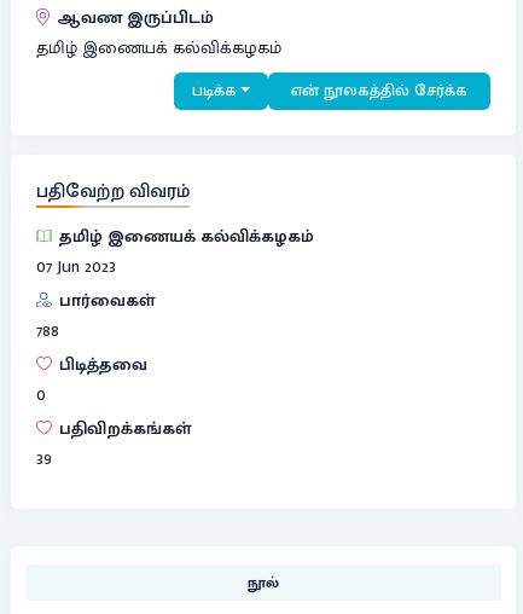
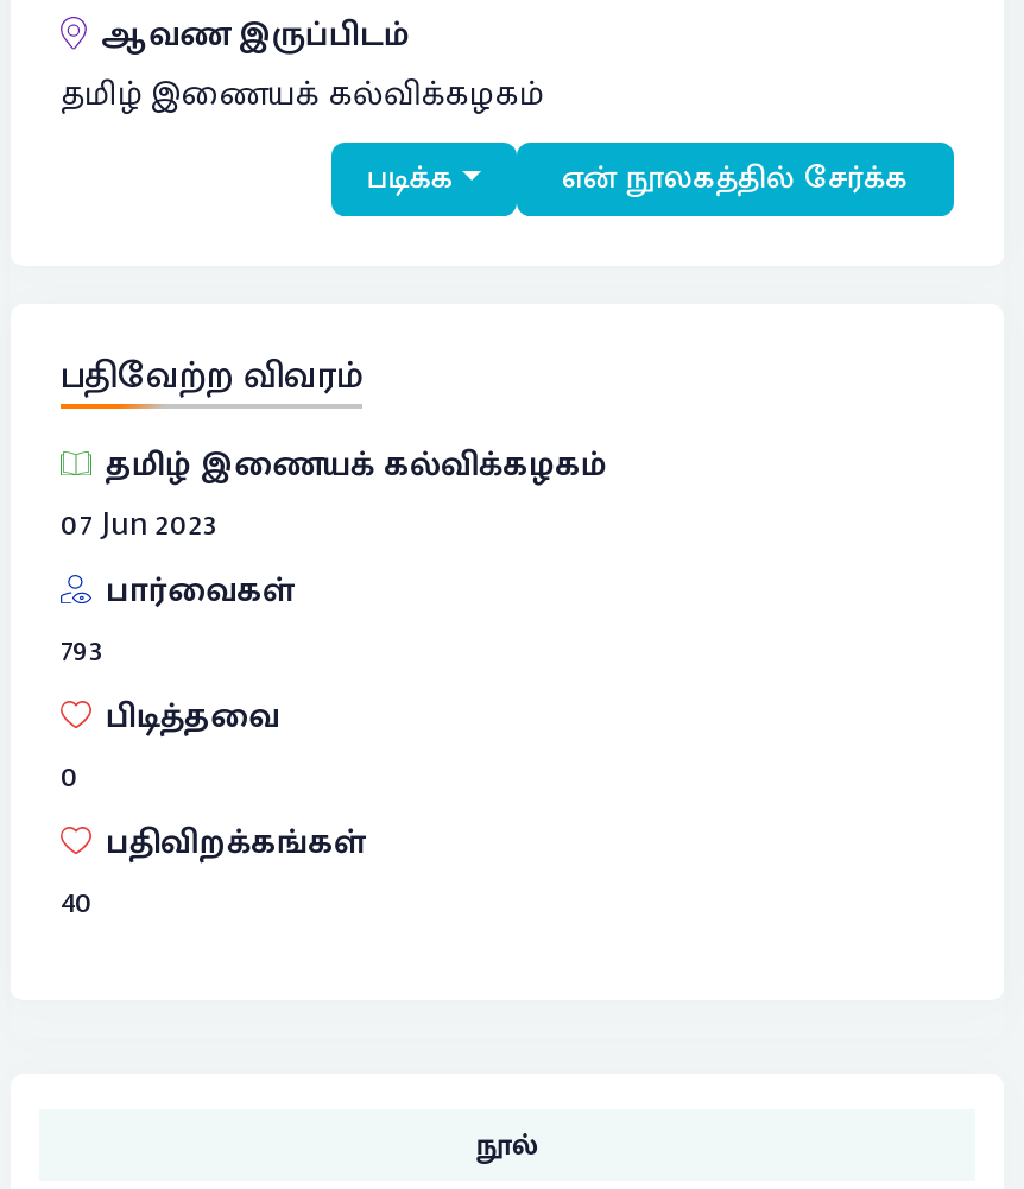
[36,317,59,346] 788 -> [61,622,103,679] 793
[36,445,52,474] 39 -> [61,874,94,931] 40

